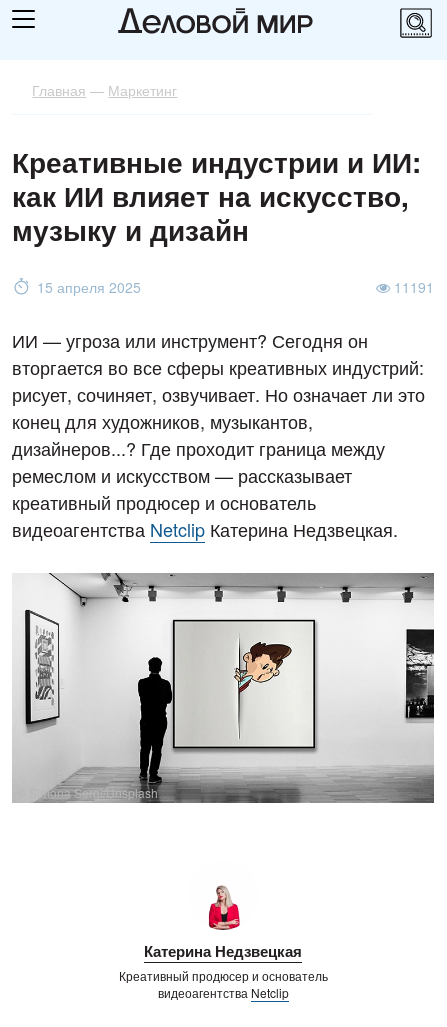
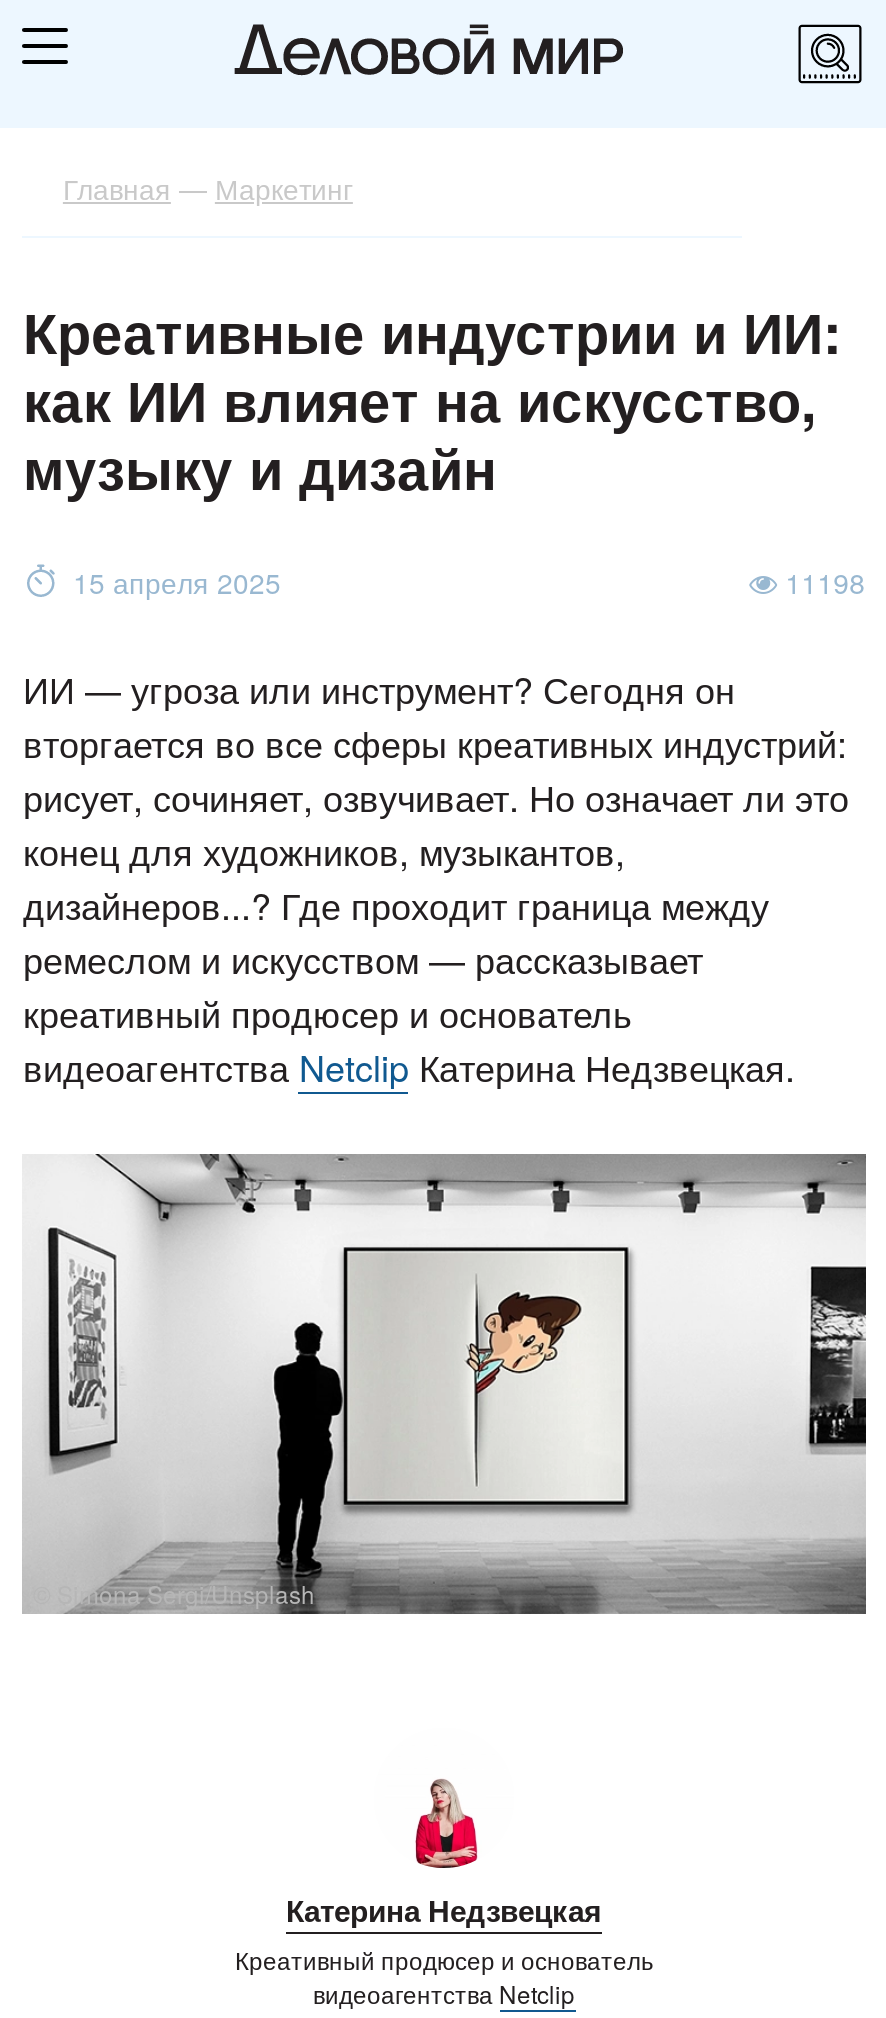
[390,277,434,297] 11191 -> [777,562,865,602] 11198

